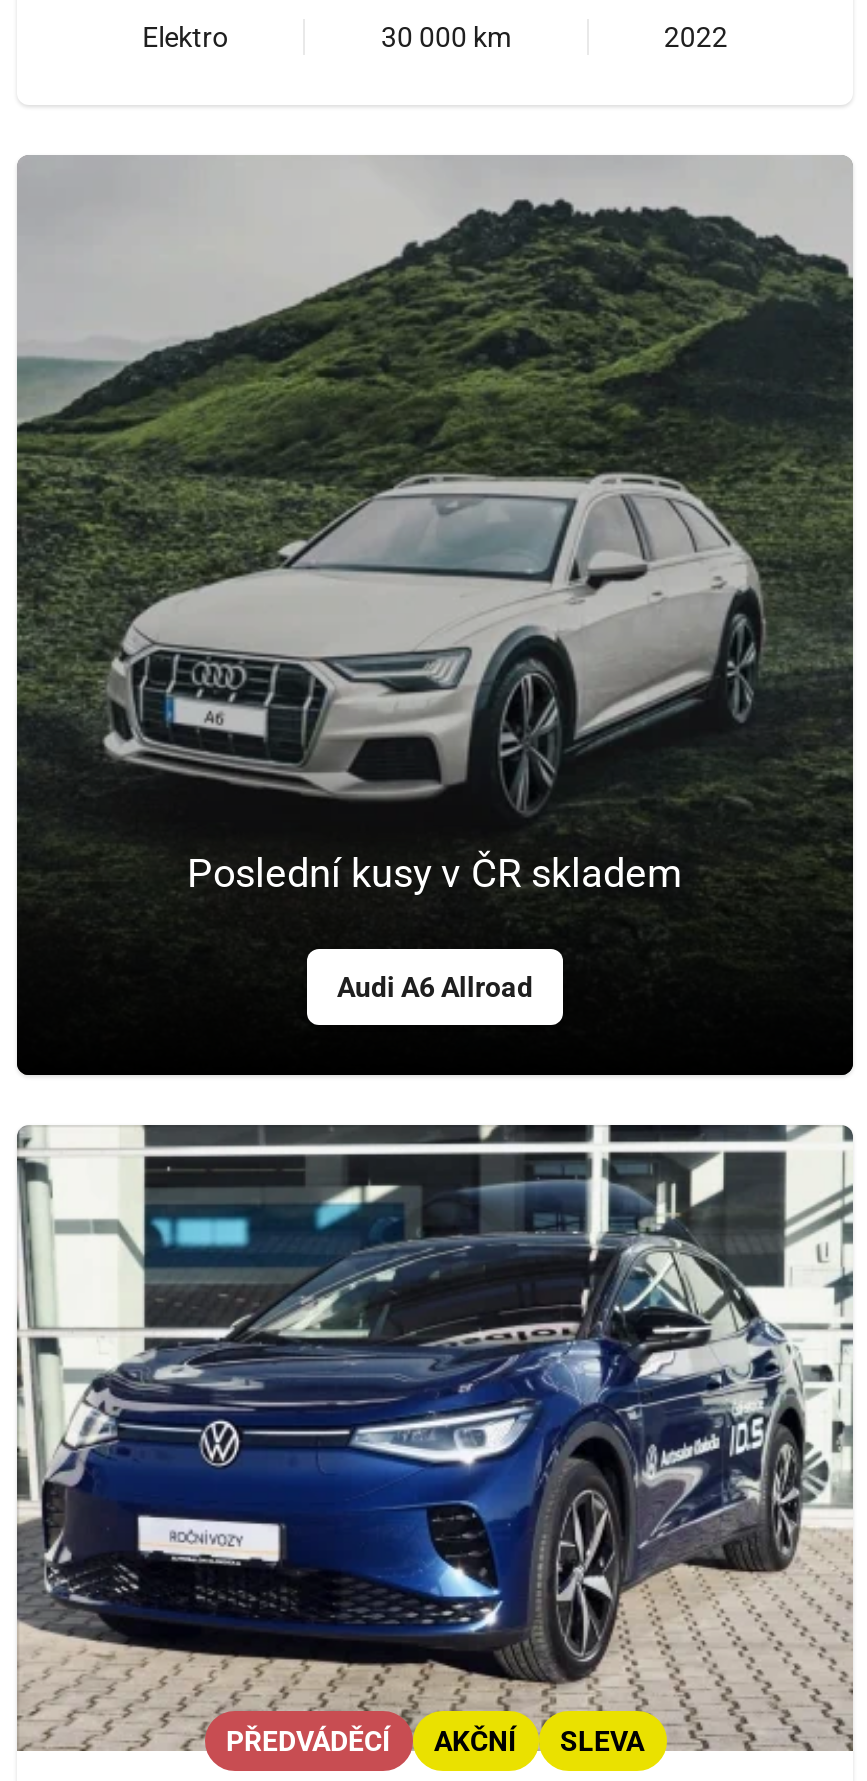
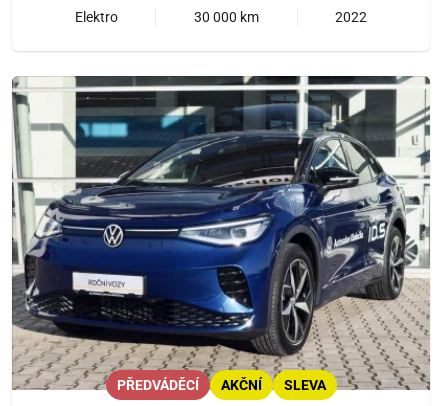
[15,154,855,1078] [image] | Poslední kusy v ČR skladem | Audi A6 Allroad -> none

